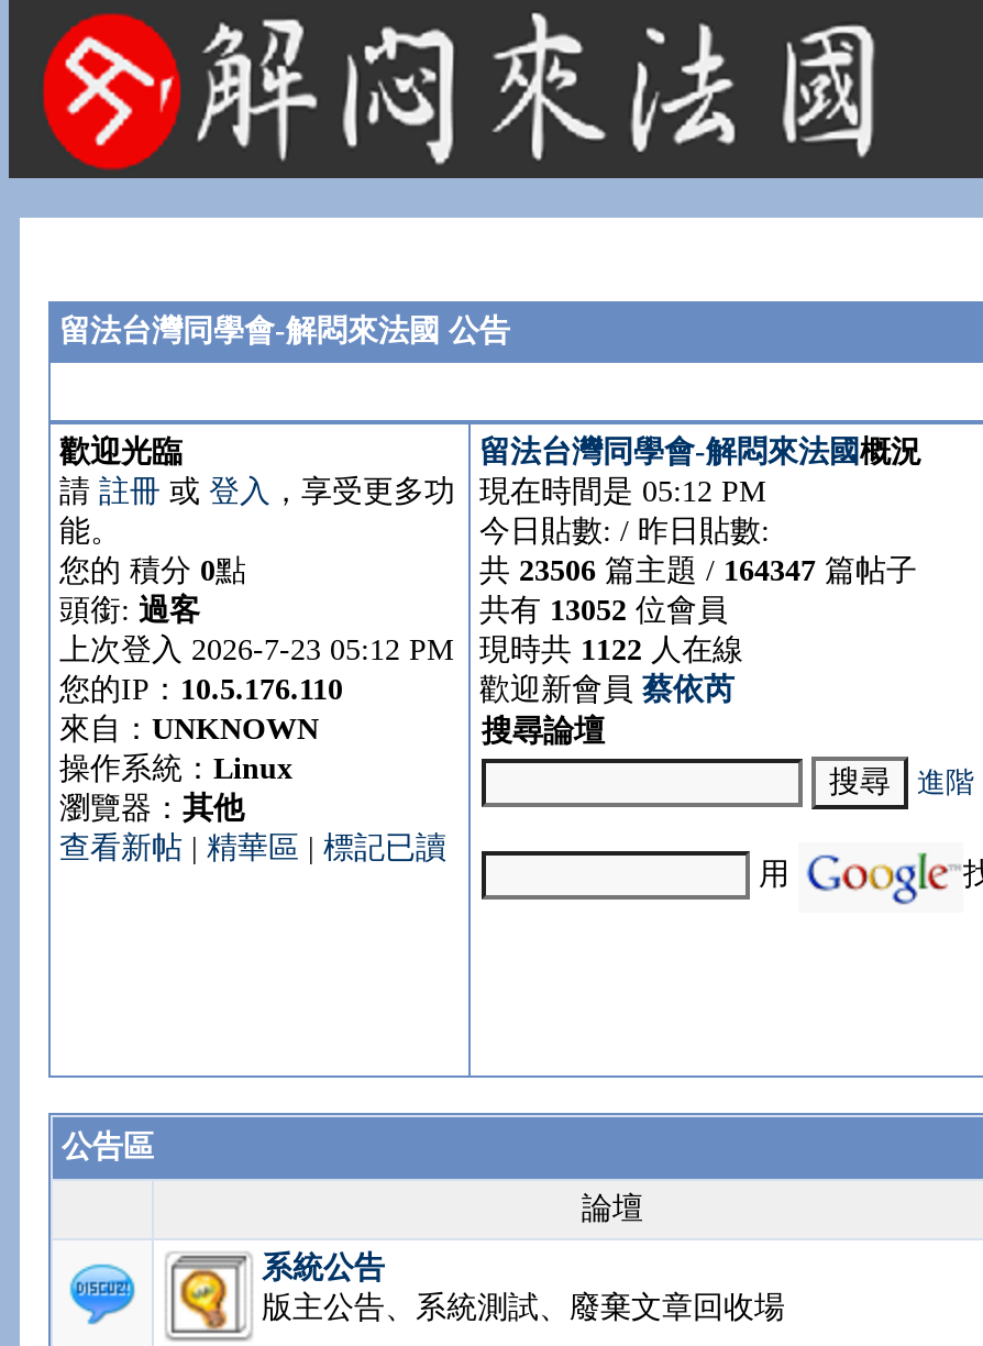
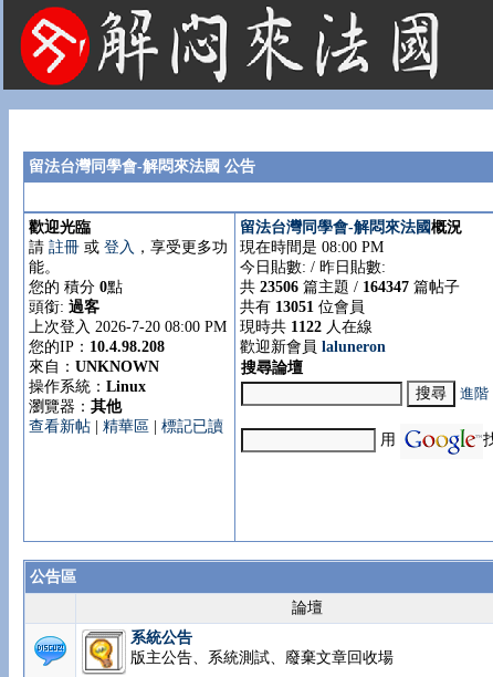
[479,475,765,508] 現在時間是 05:12 PM -> [240,239,384,256] 現在時間是 08:00 PM
[479,594,728,627] 共有13052位會員 -> [240,299,365,315] 共有13051位會員
[59,633,743,666] 上次登入 2026-7-23 05:12 PM 現時共1122人在線 -> [29,319,373,335] 上次登入 2026-7-20 08:00 PM 現時共1122人在線
[59,673,343,706] 您的IP：10.5.176.110 -> [29,338,165,355] 您的IP：10.4.98.208
[479,673,735,706] 歡迎新會員蔡依芮 -> [240,338,386,355] 歡迎新會員laluneron

